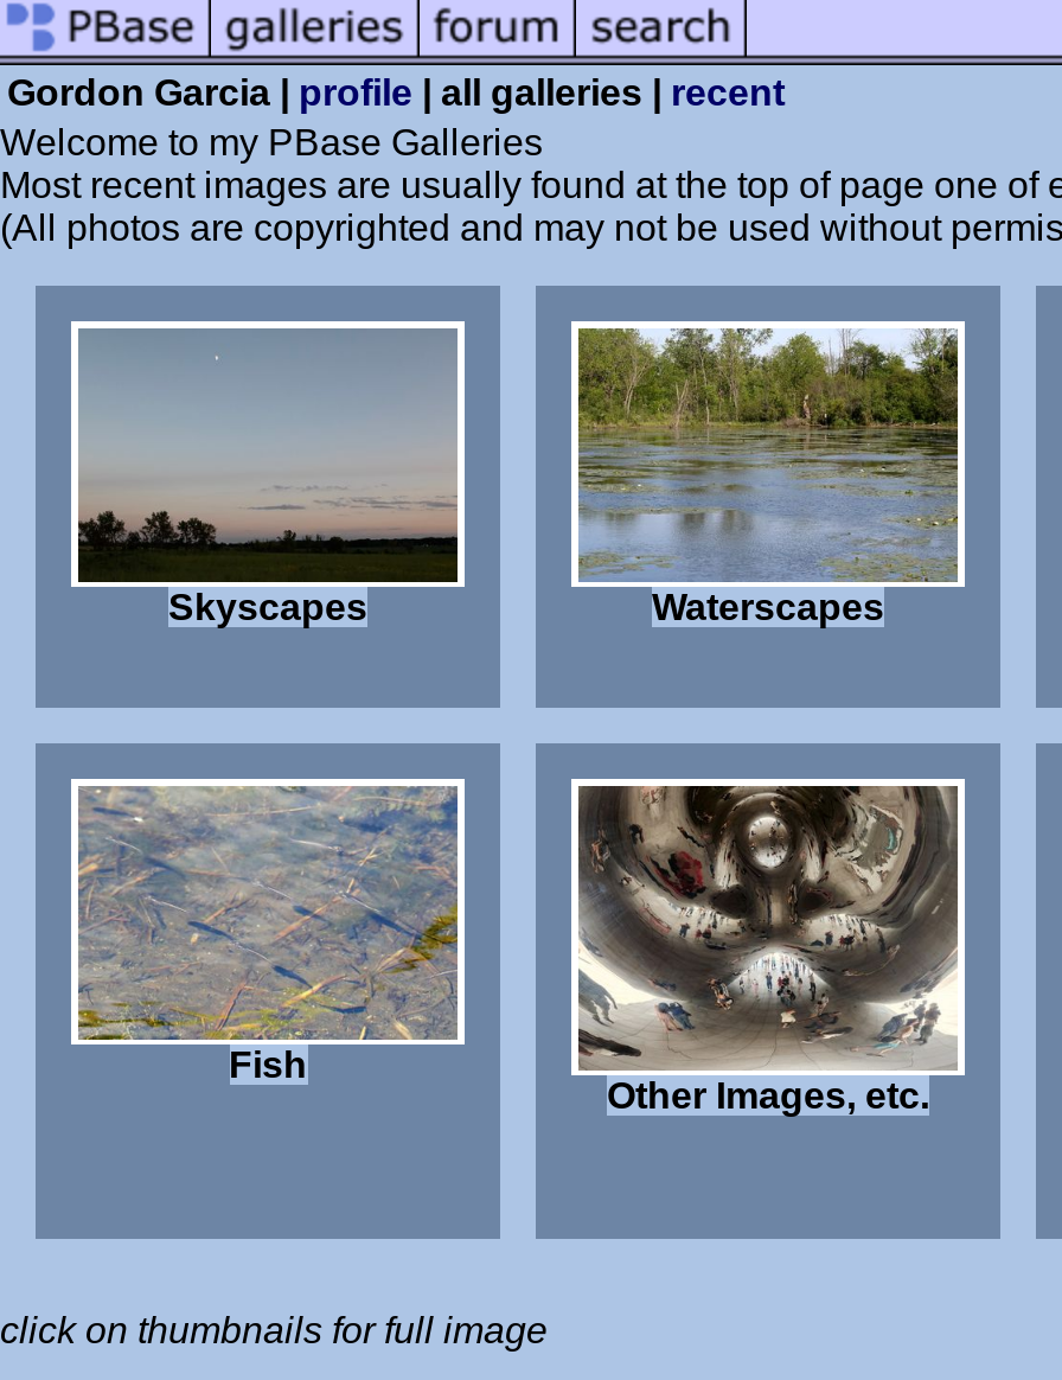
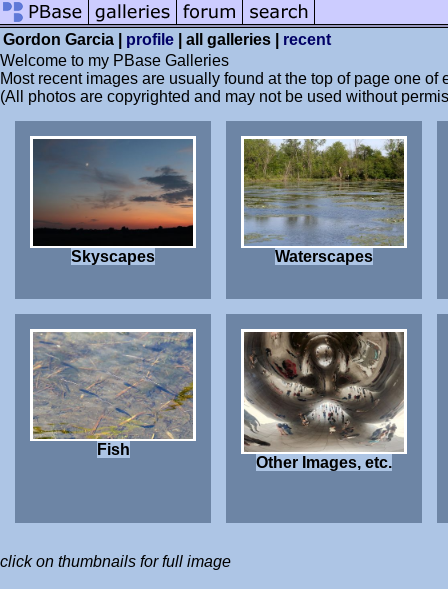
[78,328,458,542] [image] -> [33,139,193,229] [image]

